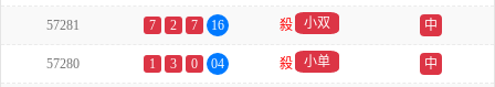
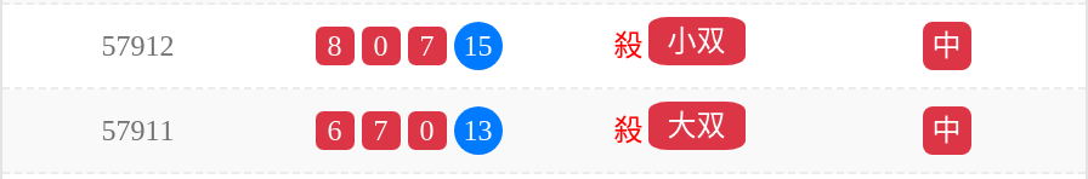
[46,18,79,33] 57281 -> [102,29,388,63] 57912 | 8 | 0
[170,18,224,33] 2 | 7 | 16 -> [463,29,493,63] 15
[46,56,79,72] 57280 -> [102,114,174,148] 57911
[149,56,156,72] 1 -> [327,114,342,148] 6
[170,56,177,72] 3 -> [374,114,388,148] 7
[211,56,224,72] 04 -> [463,114,493,148] 13
[304,54,330,69] 小单 -> [667,109,726,143] 大双

